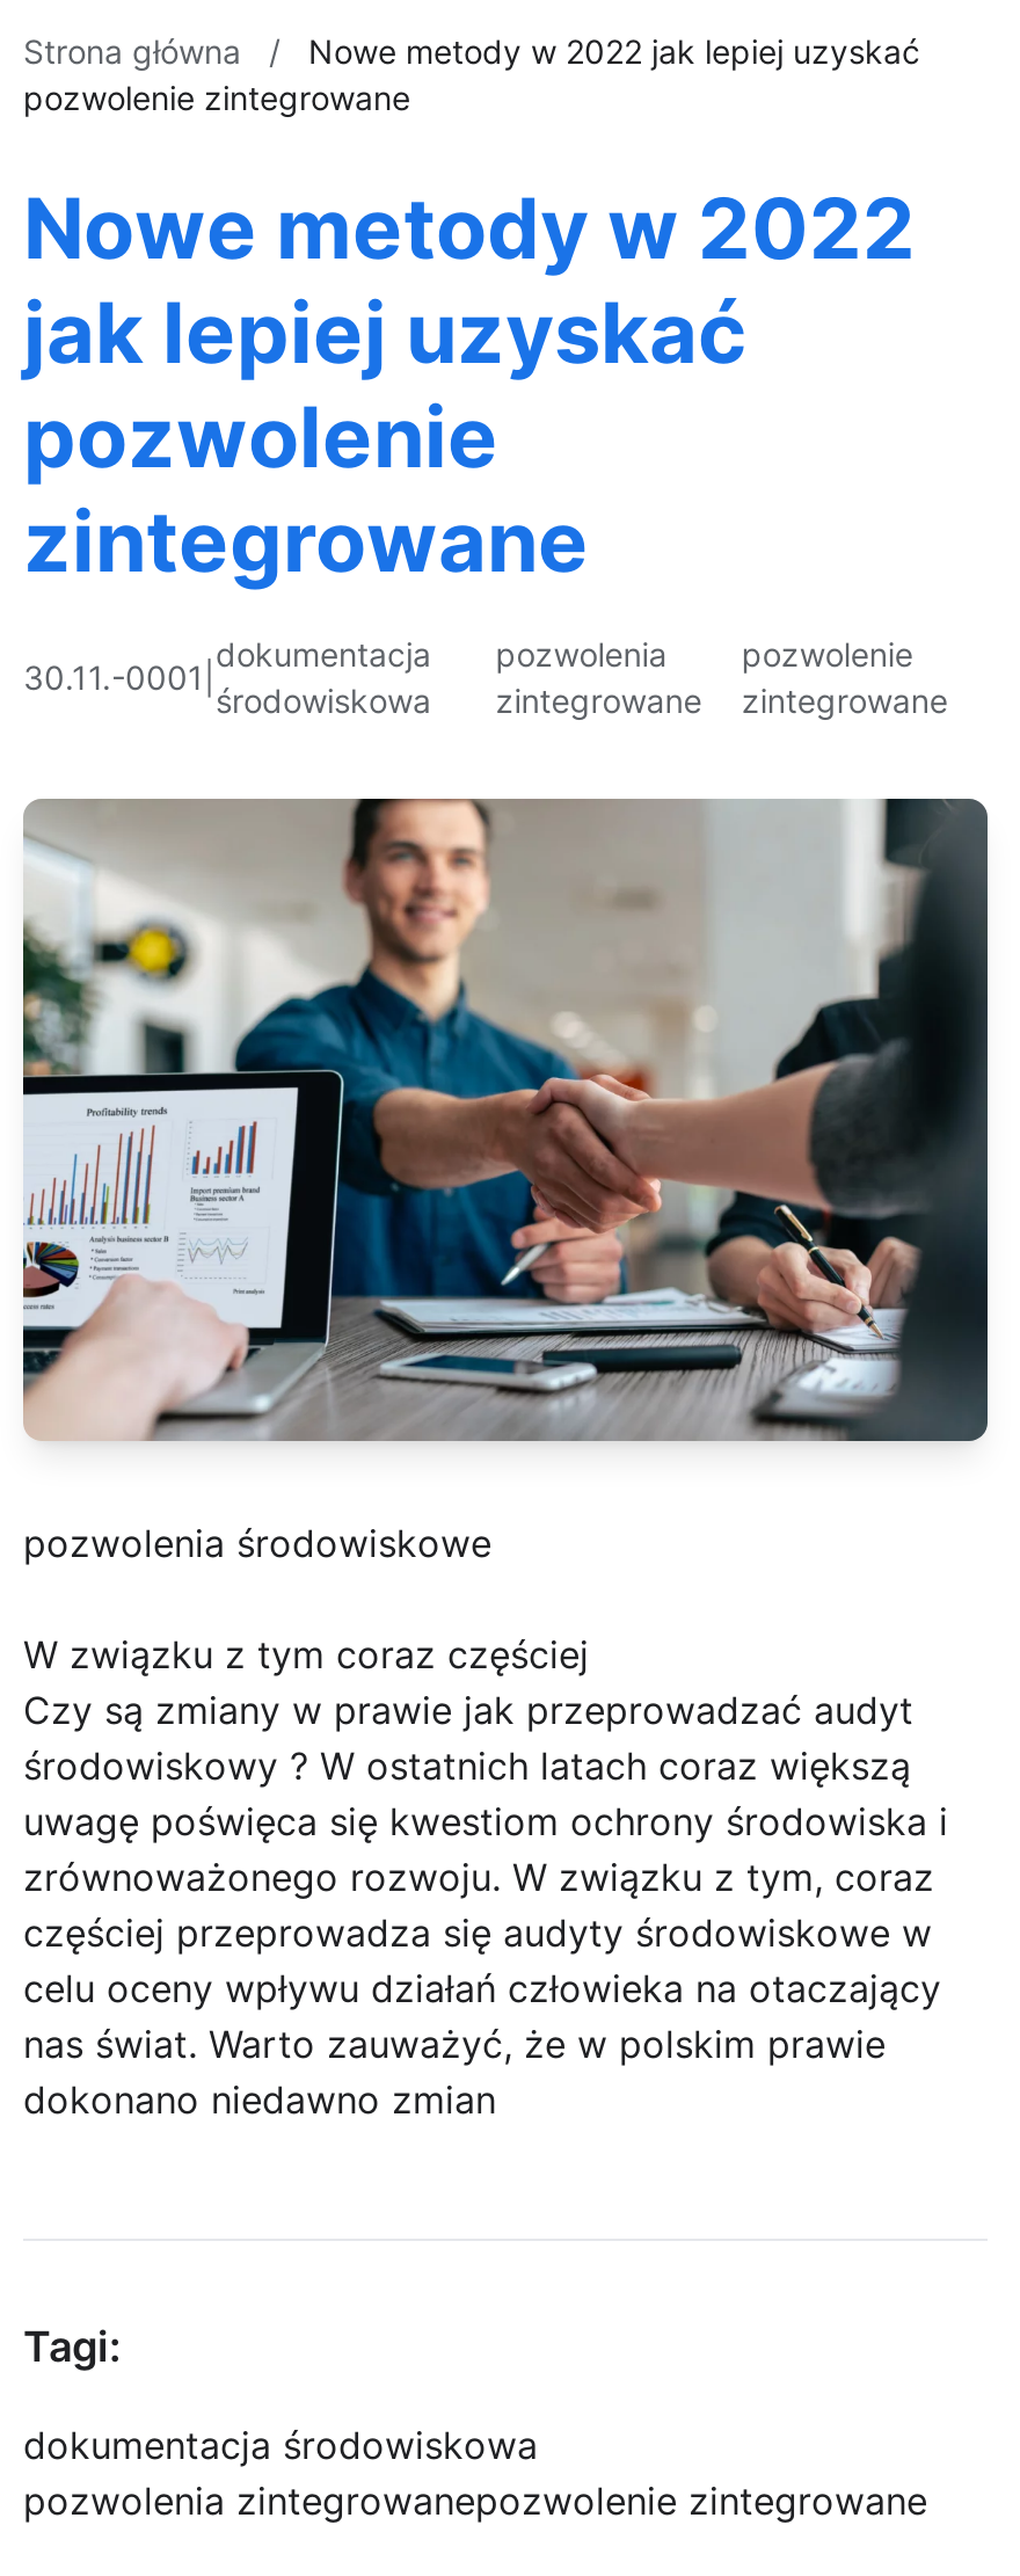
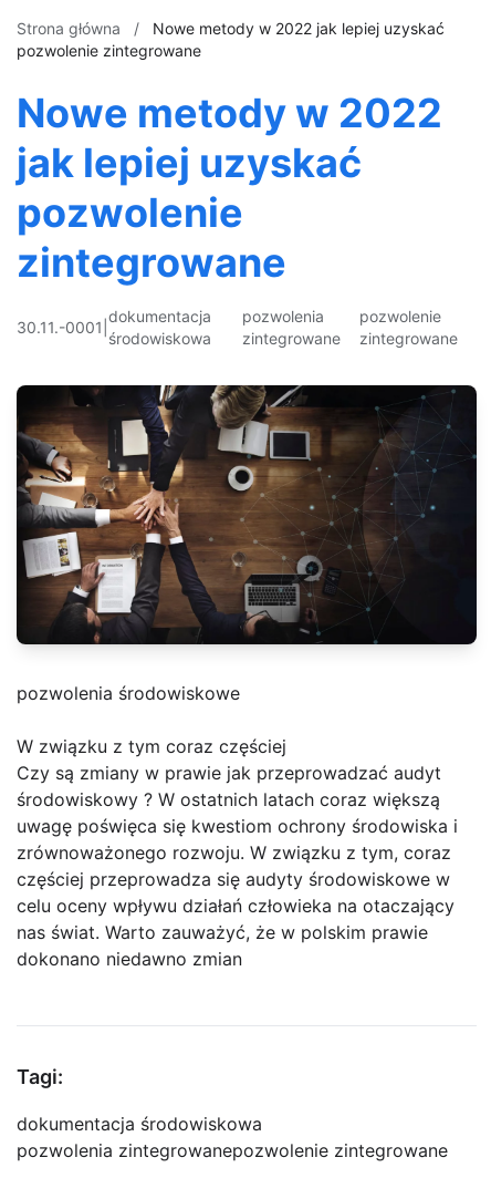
[21,796,988,1441] [image] -> [15,384,477,645] [image]

